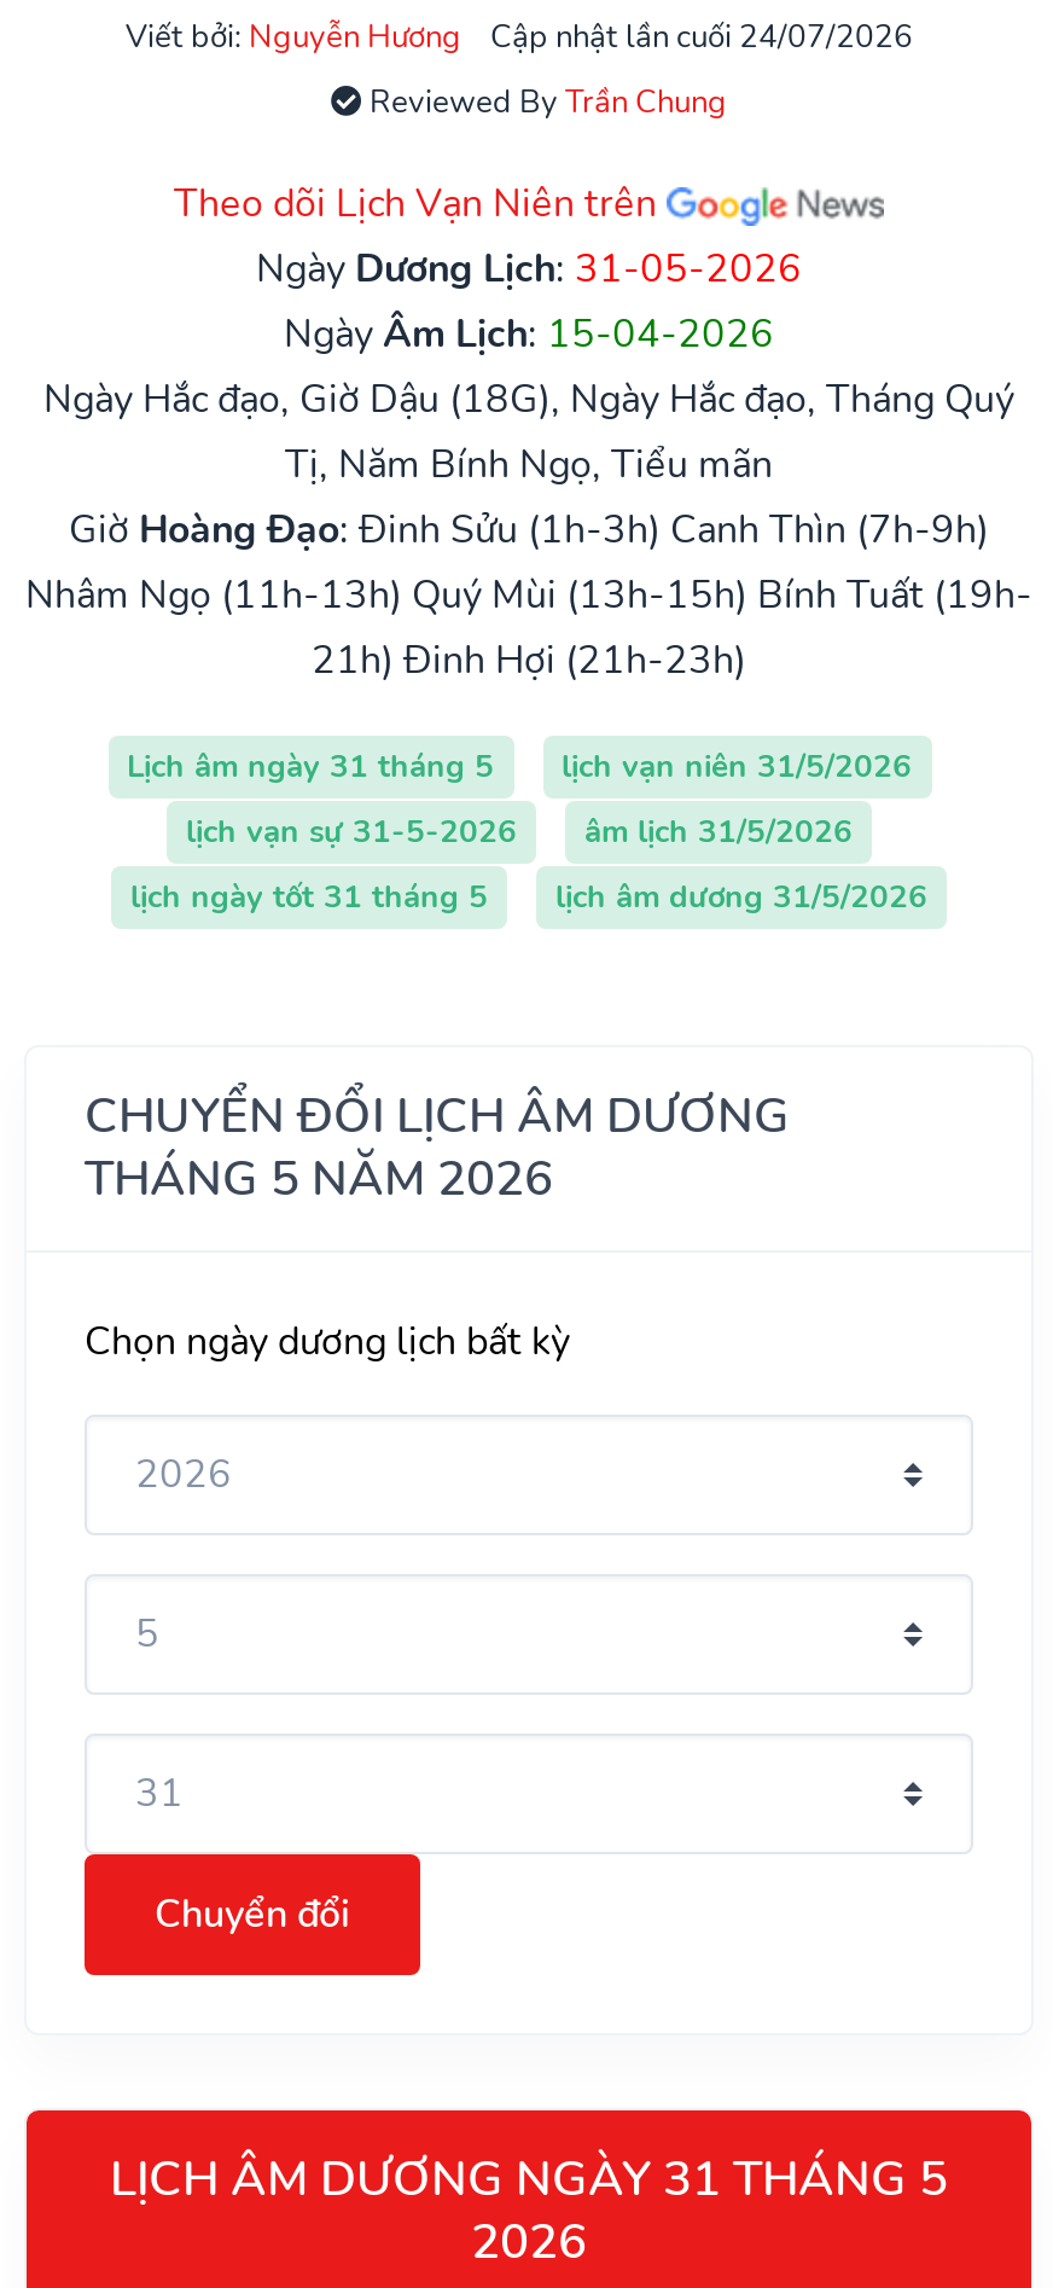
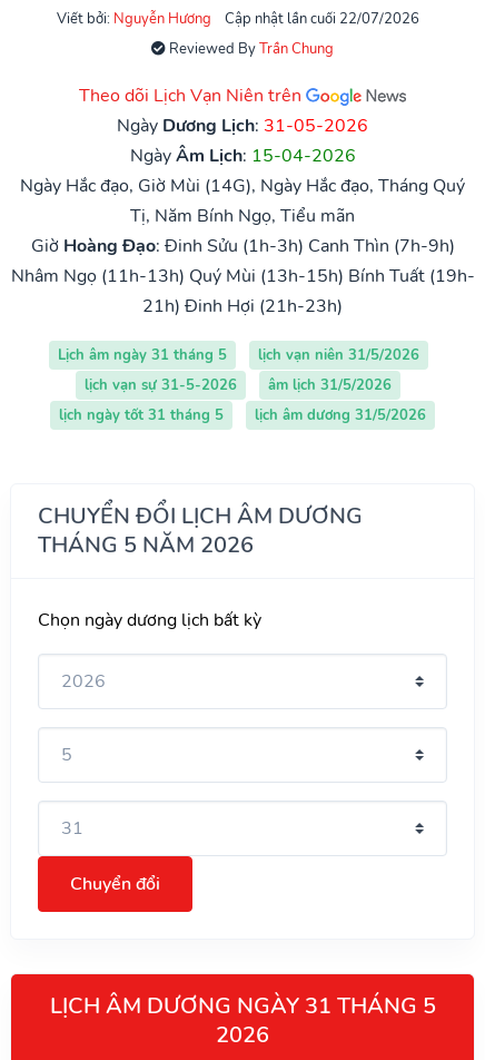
[490,16,913,59] Cập nhật lần cuối 24/07/2026 -> [225,9,419,29] Cập nhật lần cuối 22/07/2026
[43,373,1014,426] Ngày Hắc đạo, Giờ Dậu (18G), Ngày Hắc đạo, Tháng Quý -> [20,174,465,198] Ngày Hắc đạo, Giờ Mùi (14G), Ngày Hắc đạo, Tháng Quý

